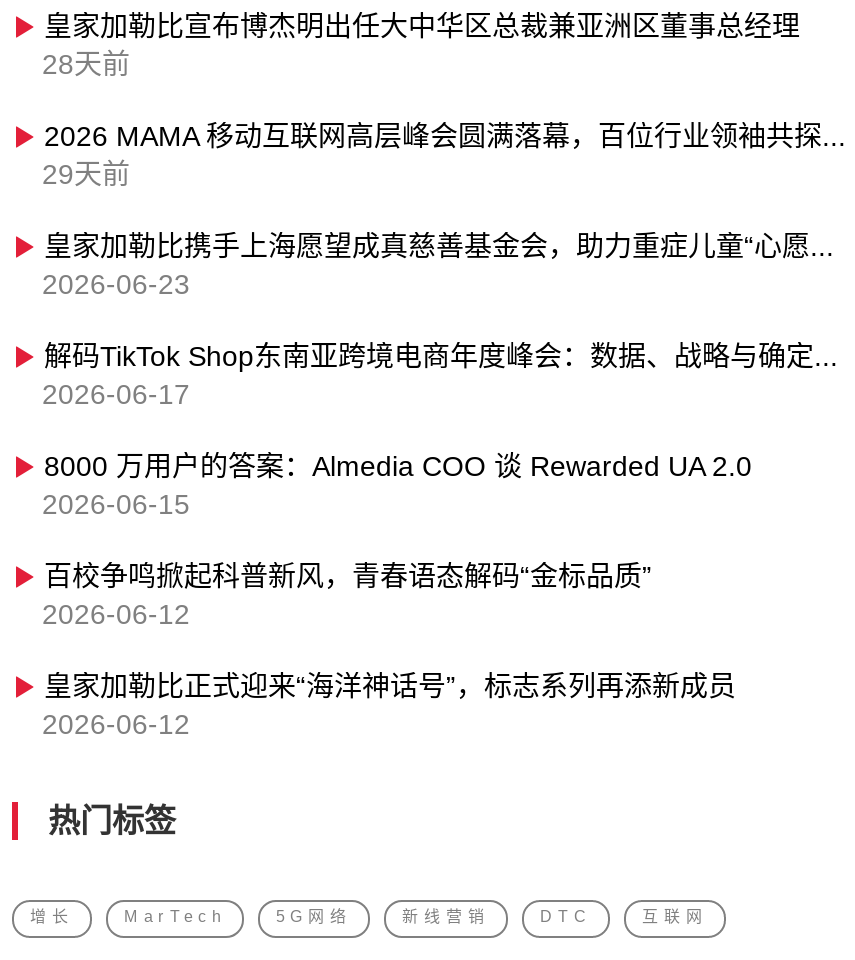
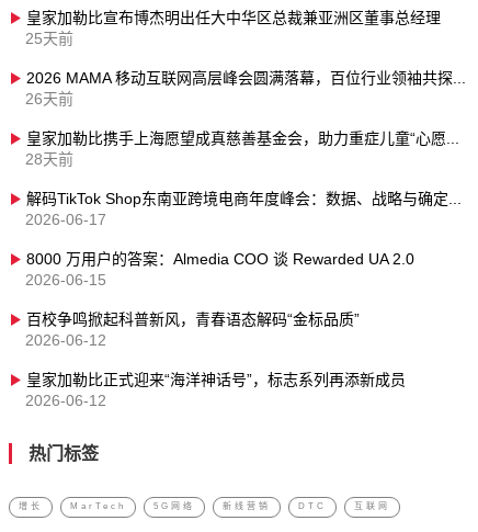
[42,53,130,83] 28天前 -> [25,32,73,49] 25天前
[42,163,130,193] 29天前 -> [25,93,73,109] 26天前
[42,273,190,303] 2026-06-23 -> [25,153,73,169] 28天前

